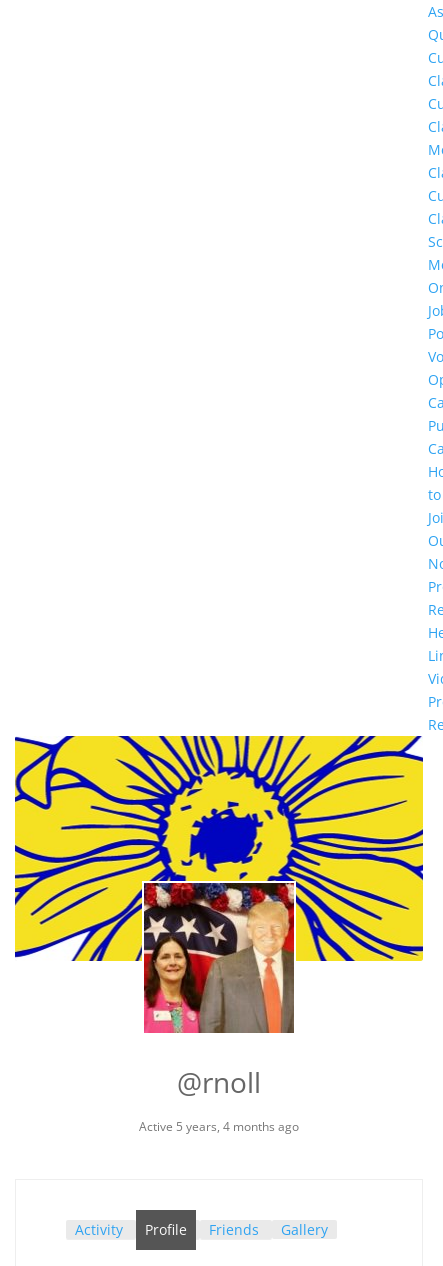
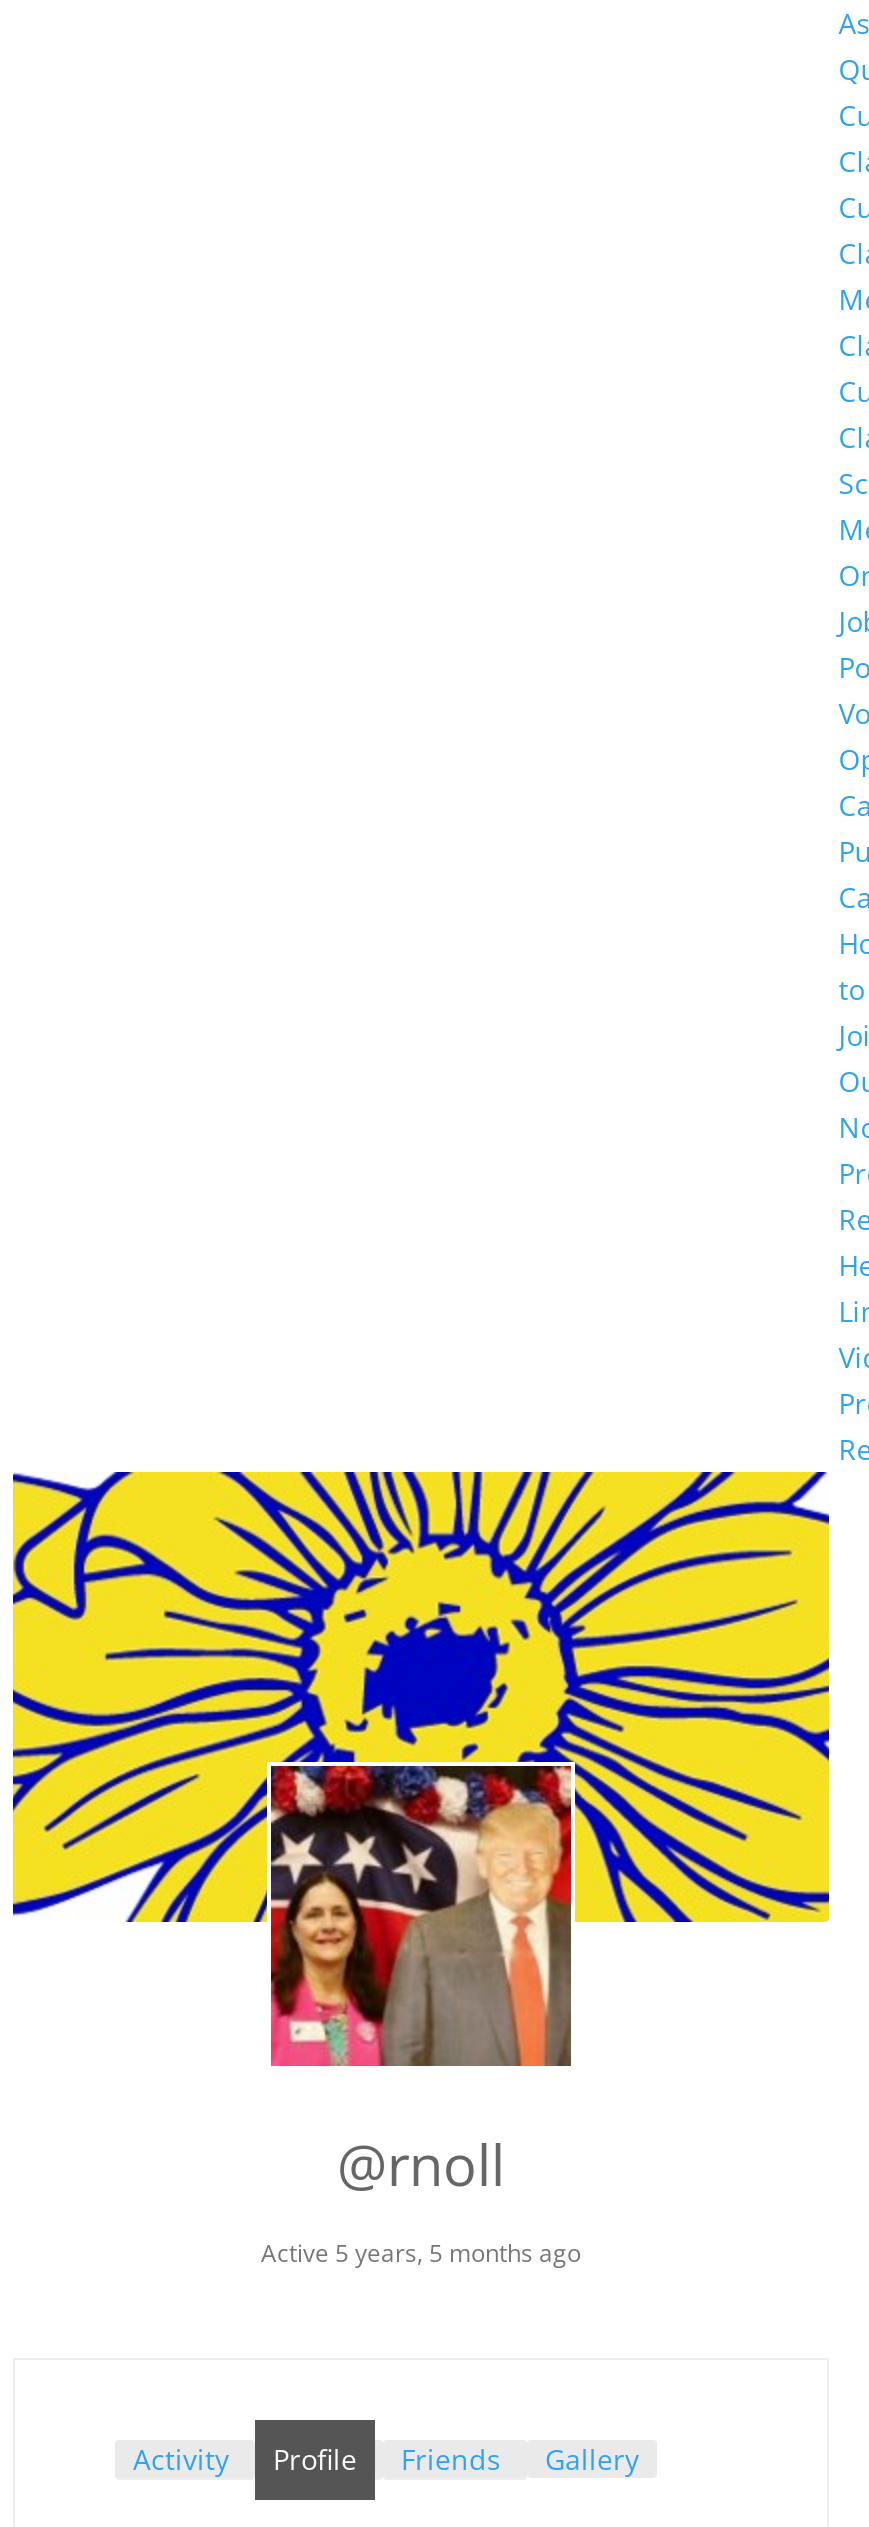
[139,1118,299,1135] Active 5 years, 4 months ago -> [261,2236,581,2270] Active 5 years, 5 months ago

